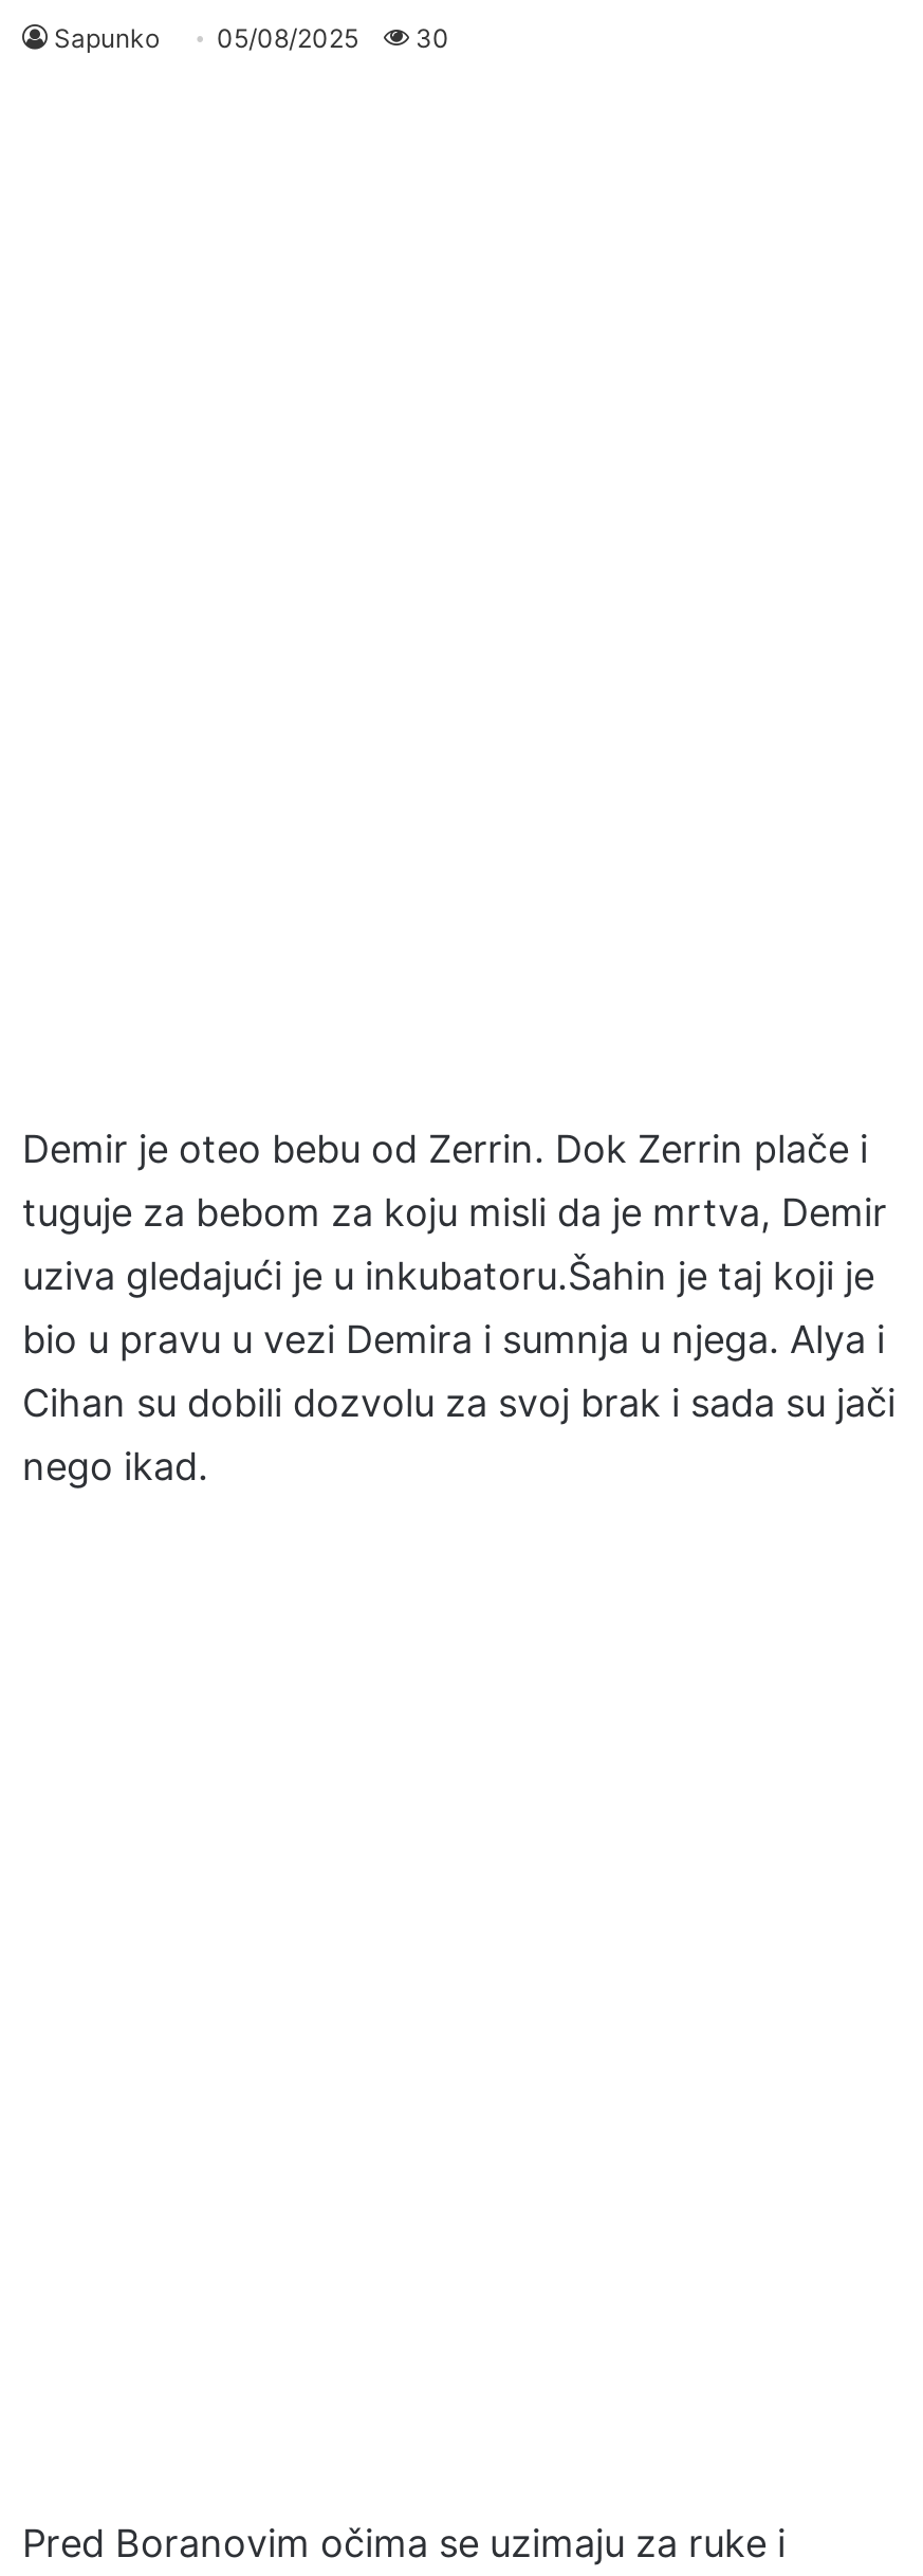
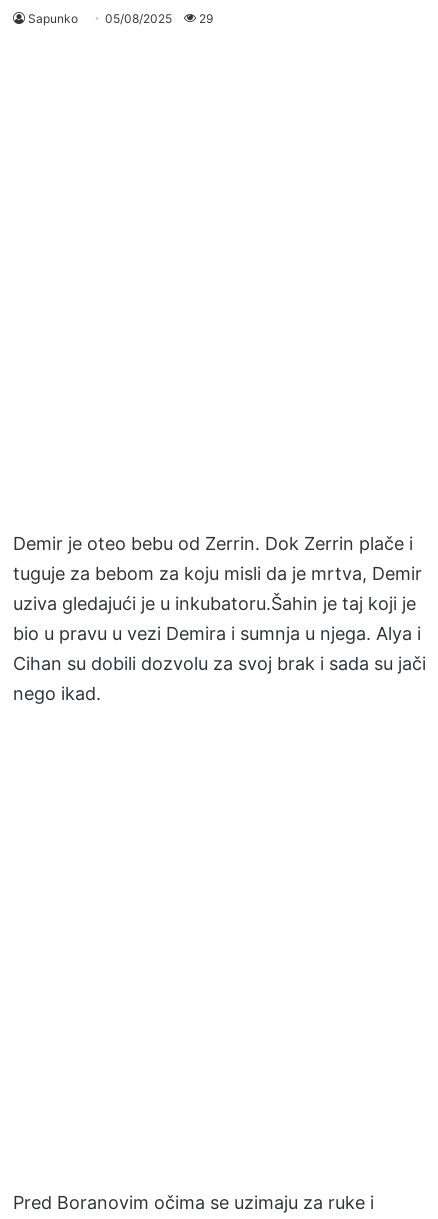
[54,22,449,54] Sapunko 05/08/2025 30 -> [28,11,213,26] Sapunko 05/08/2025 29

